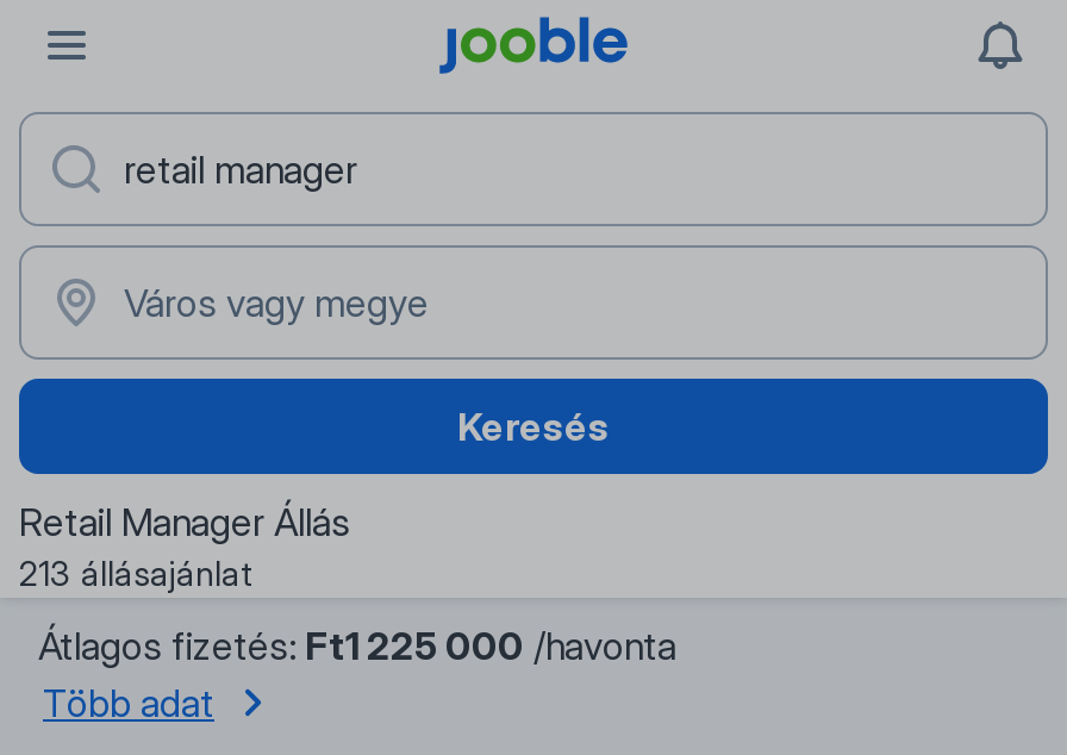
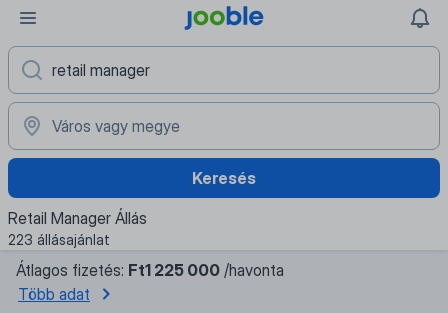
[19,553,255,593] 213 állásajánlat -> [8,231,110,248] 223 állásajánlat

